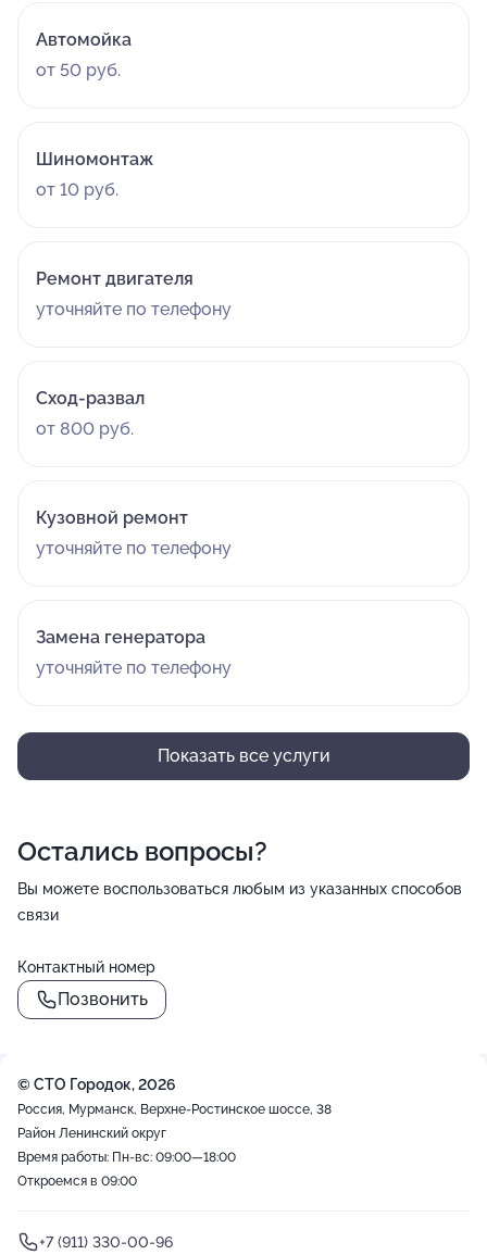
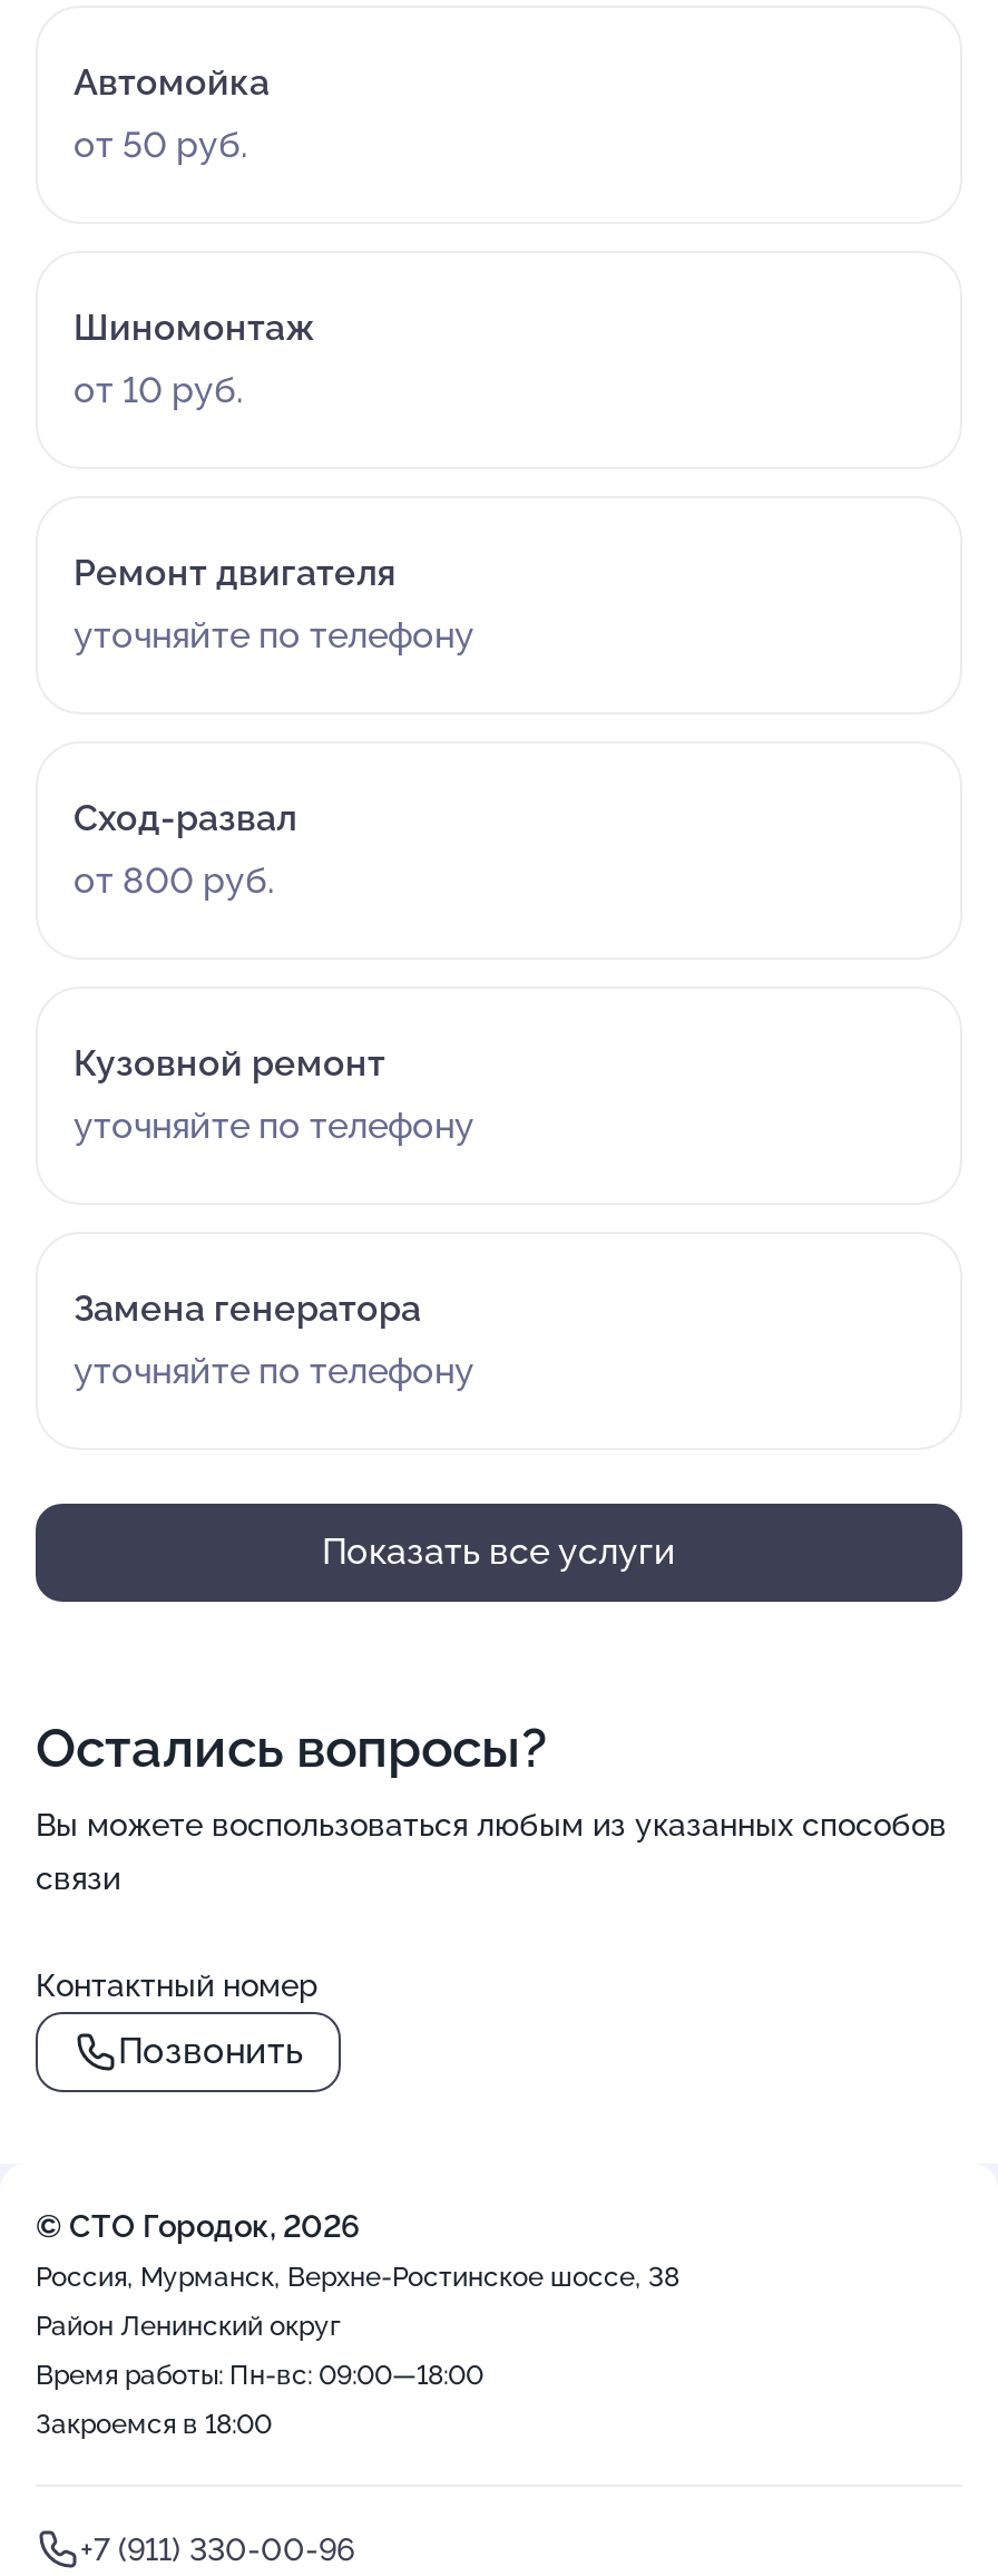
[17,1174,137,1189] Откроемся в 09:00 -> [36,2409,272,2440] Закроемся в 18:00

